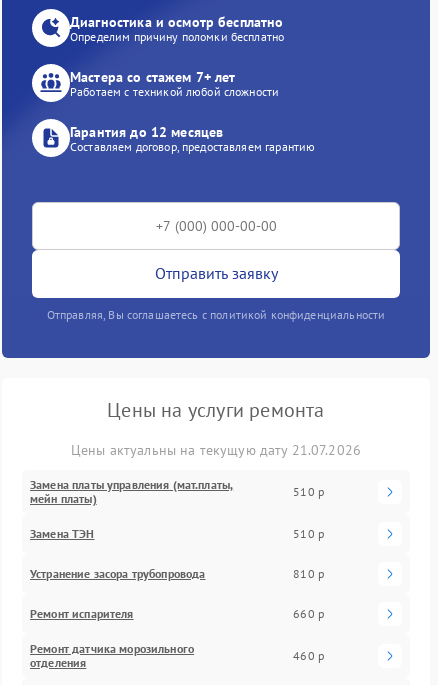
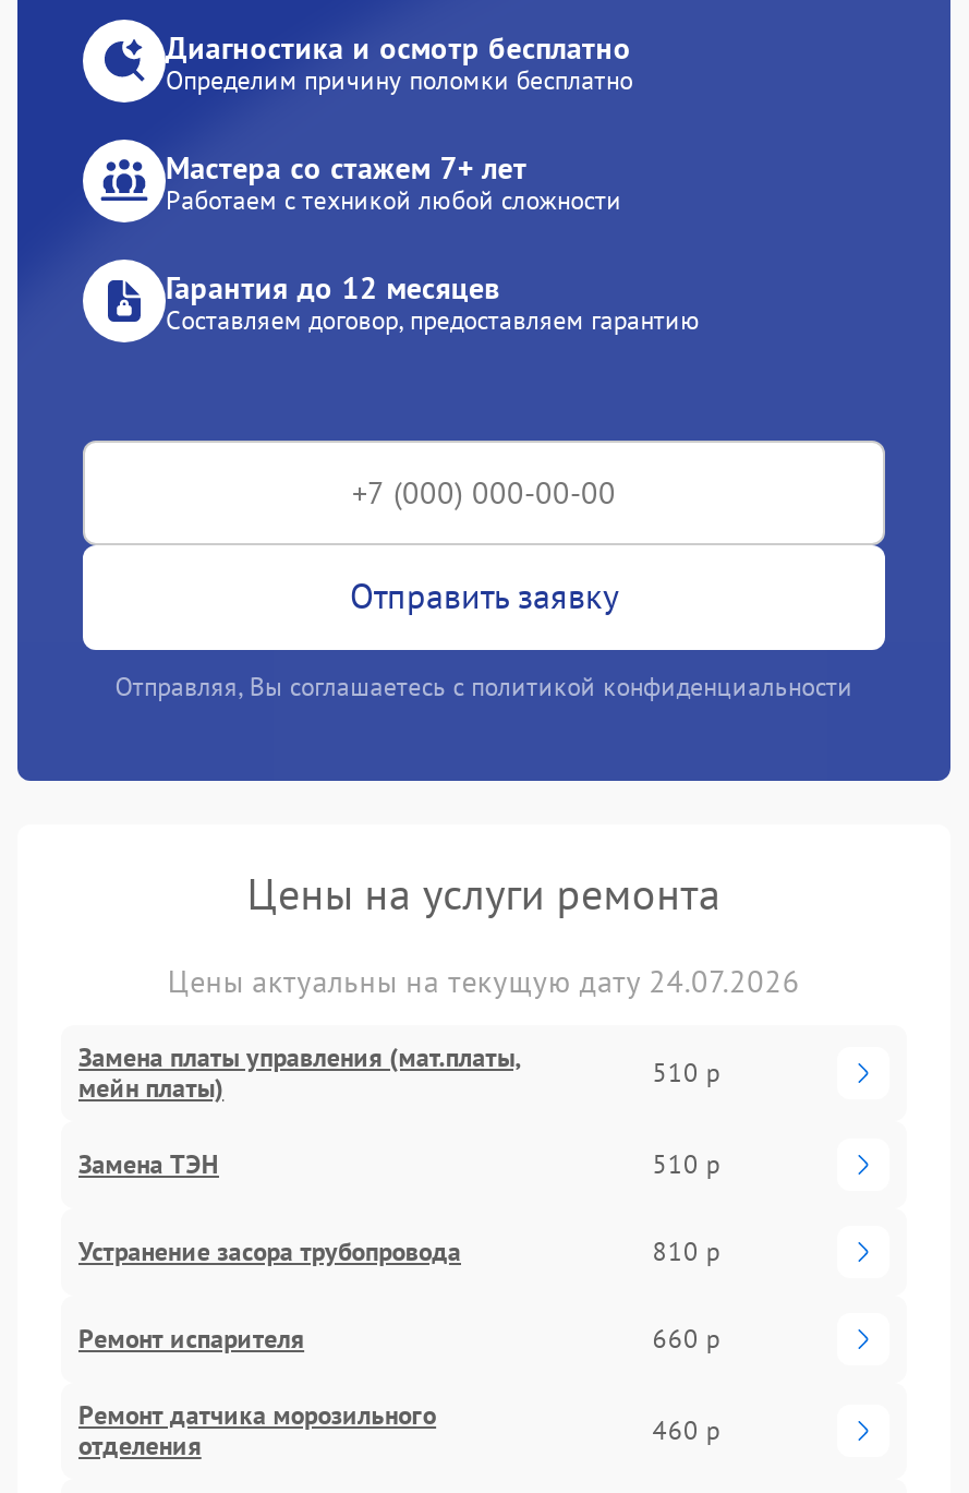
[71,441,361,459] Цены актуальны на текущую дату 21.07.2026 -> [168,962,800,1001] Цены актуальны на текущую дату 24.07.2026

